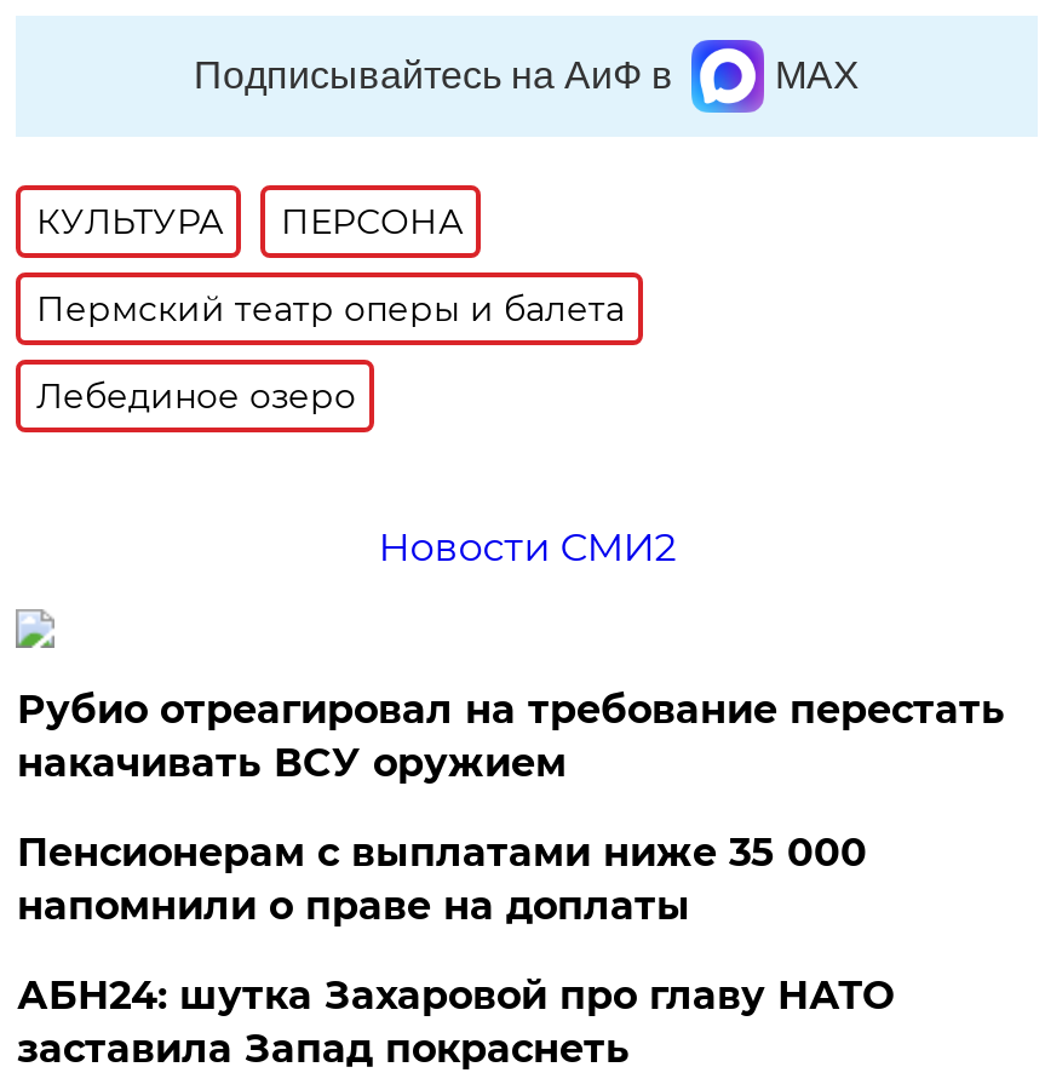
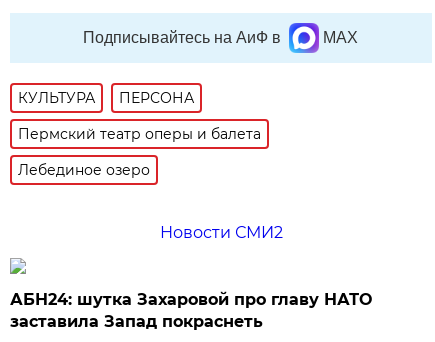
[17,686,1005,929] Рубио отреагировал на требование перестать | накачивать ВСУ оружием | Пенсионерам с выплатами ниже 35 000 | напомнили о праве на доплаты -> none

